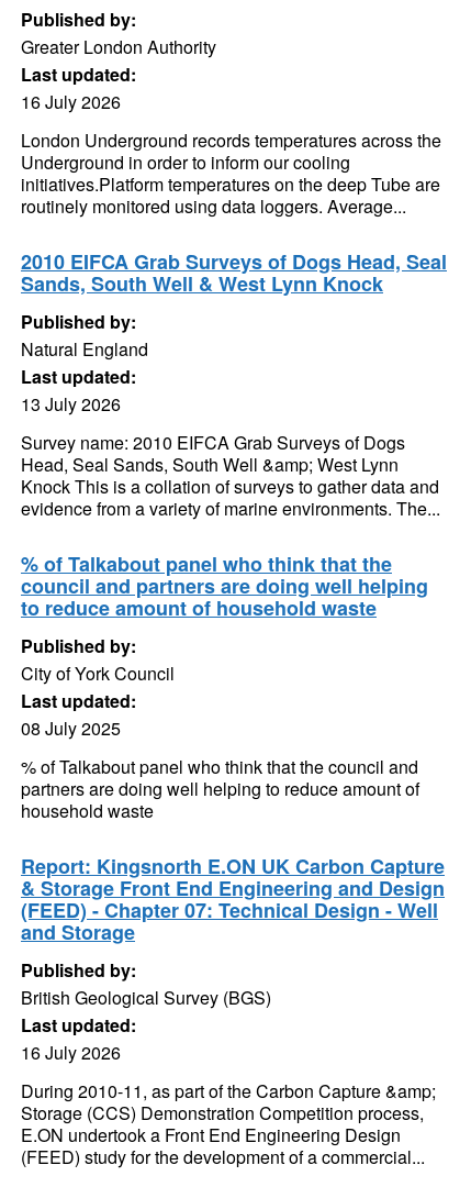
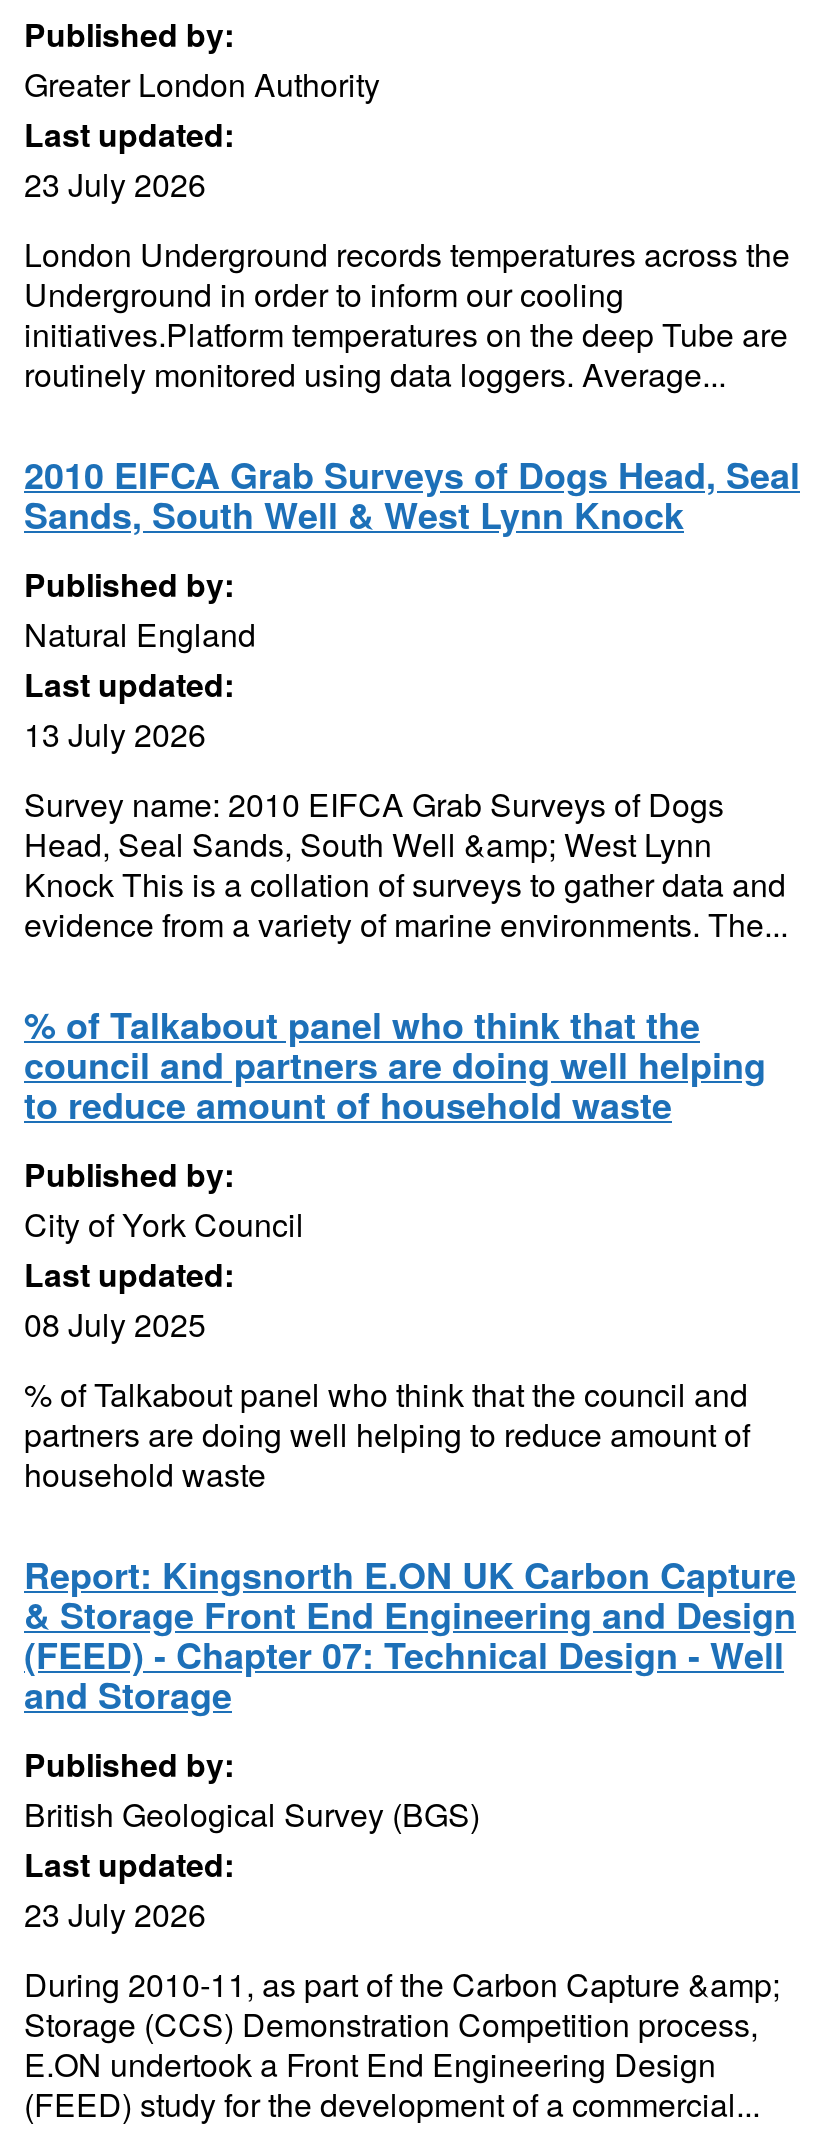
[21,89,121,114] 16 July 2026 -> [24,161,206,207] 23 July 2026
[21,1040,121,1065] 16 July 2026 -> [24,1891,206,1937] 23 July 2026

